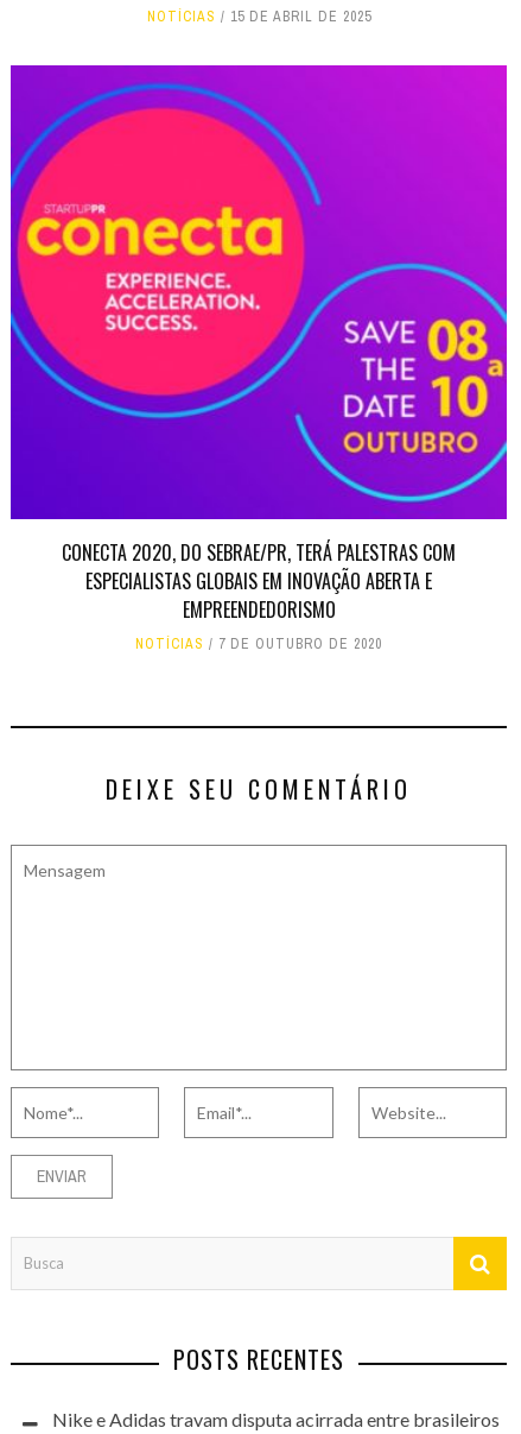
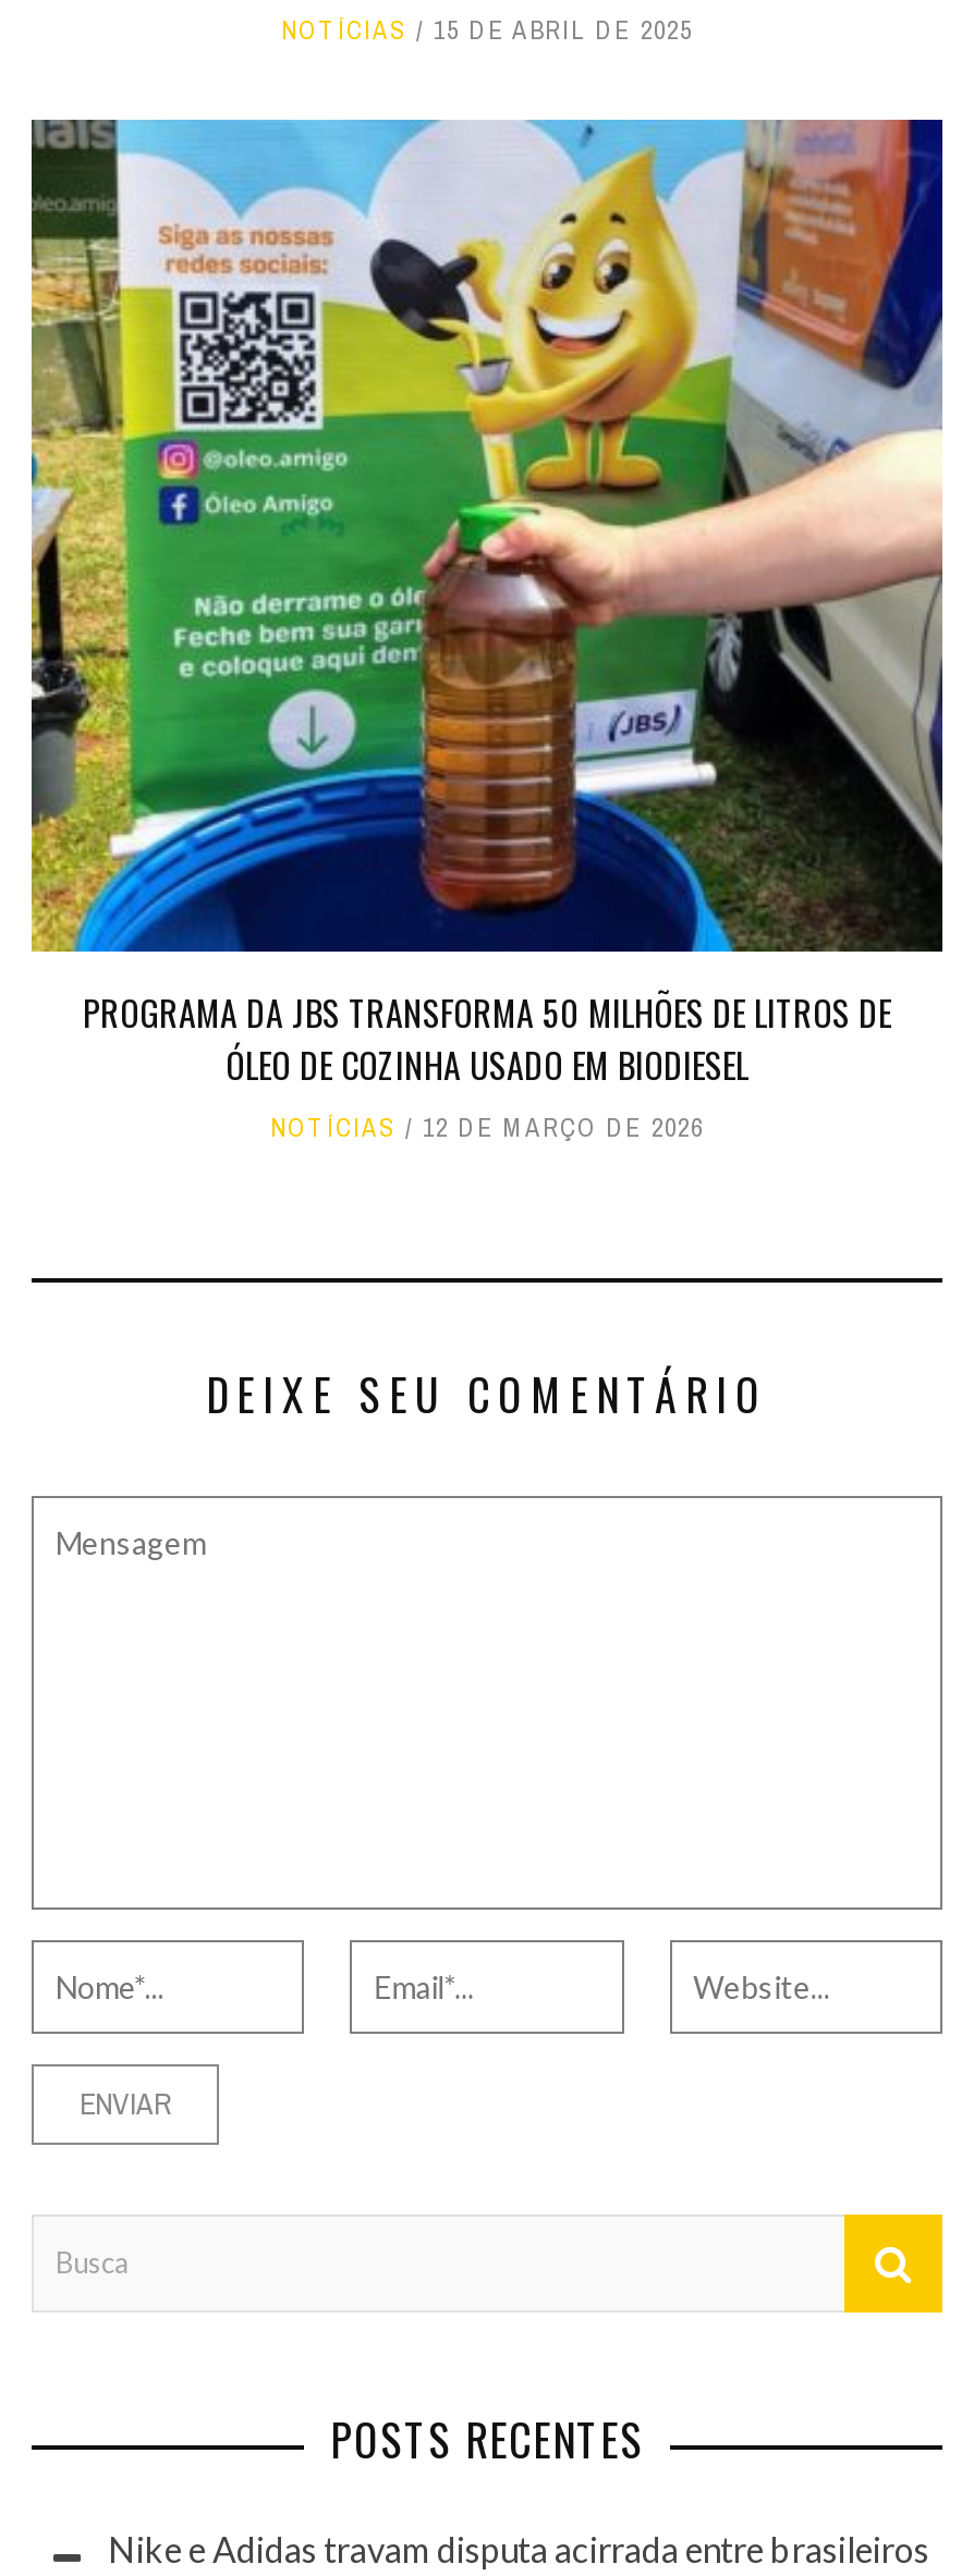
[9,64,508,624] [image] | CONECTA 2020, DO SEBRAE/PR, TERÁ PALESTRAS COM | ESPECIALISTAS GLOBAIS EM INOVAÇÃO ABERTA E | EMPREENDEDORISMO -> [29,118,945,1091] [image] | PROGRAMA DA JBS TRANSFORMA 50 MILHÕES DE LITROS DE | ÓLEO DE COZINHA USADO EM BIODIESEL
[135,635,382,654] NOTÍCIAS 7 DE OUTUBRO DE 2020 -> [270,1111,704,1146] NOTÍCIAS 12 DE MARÇO DE 2026

